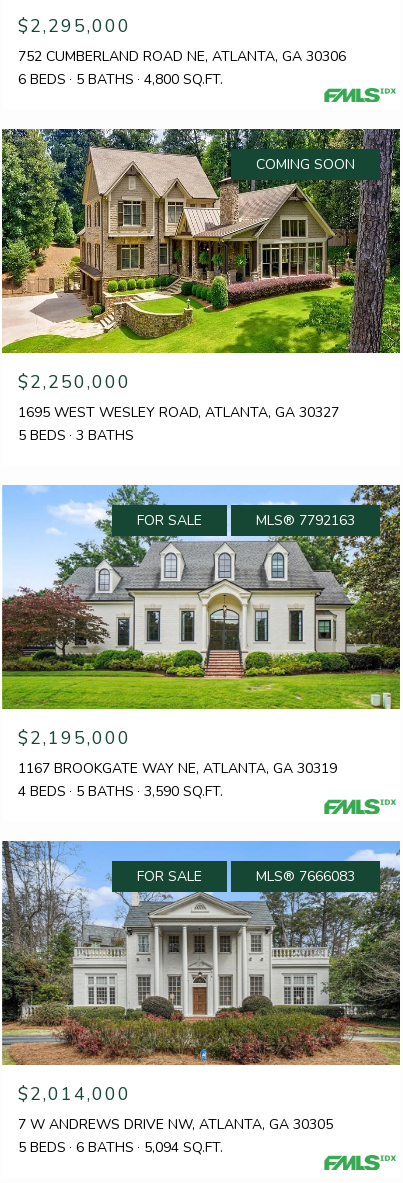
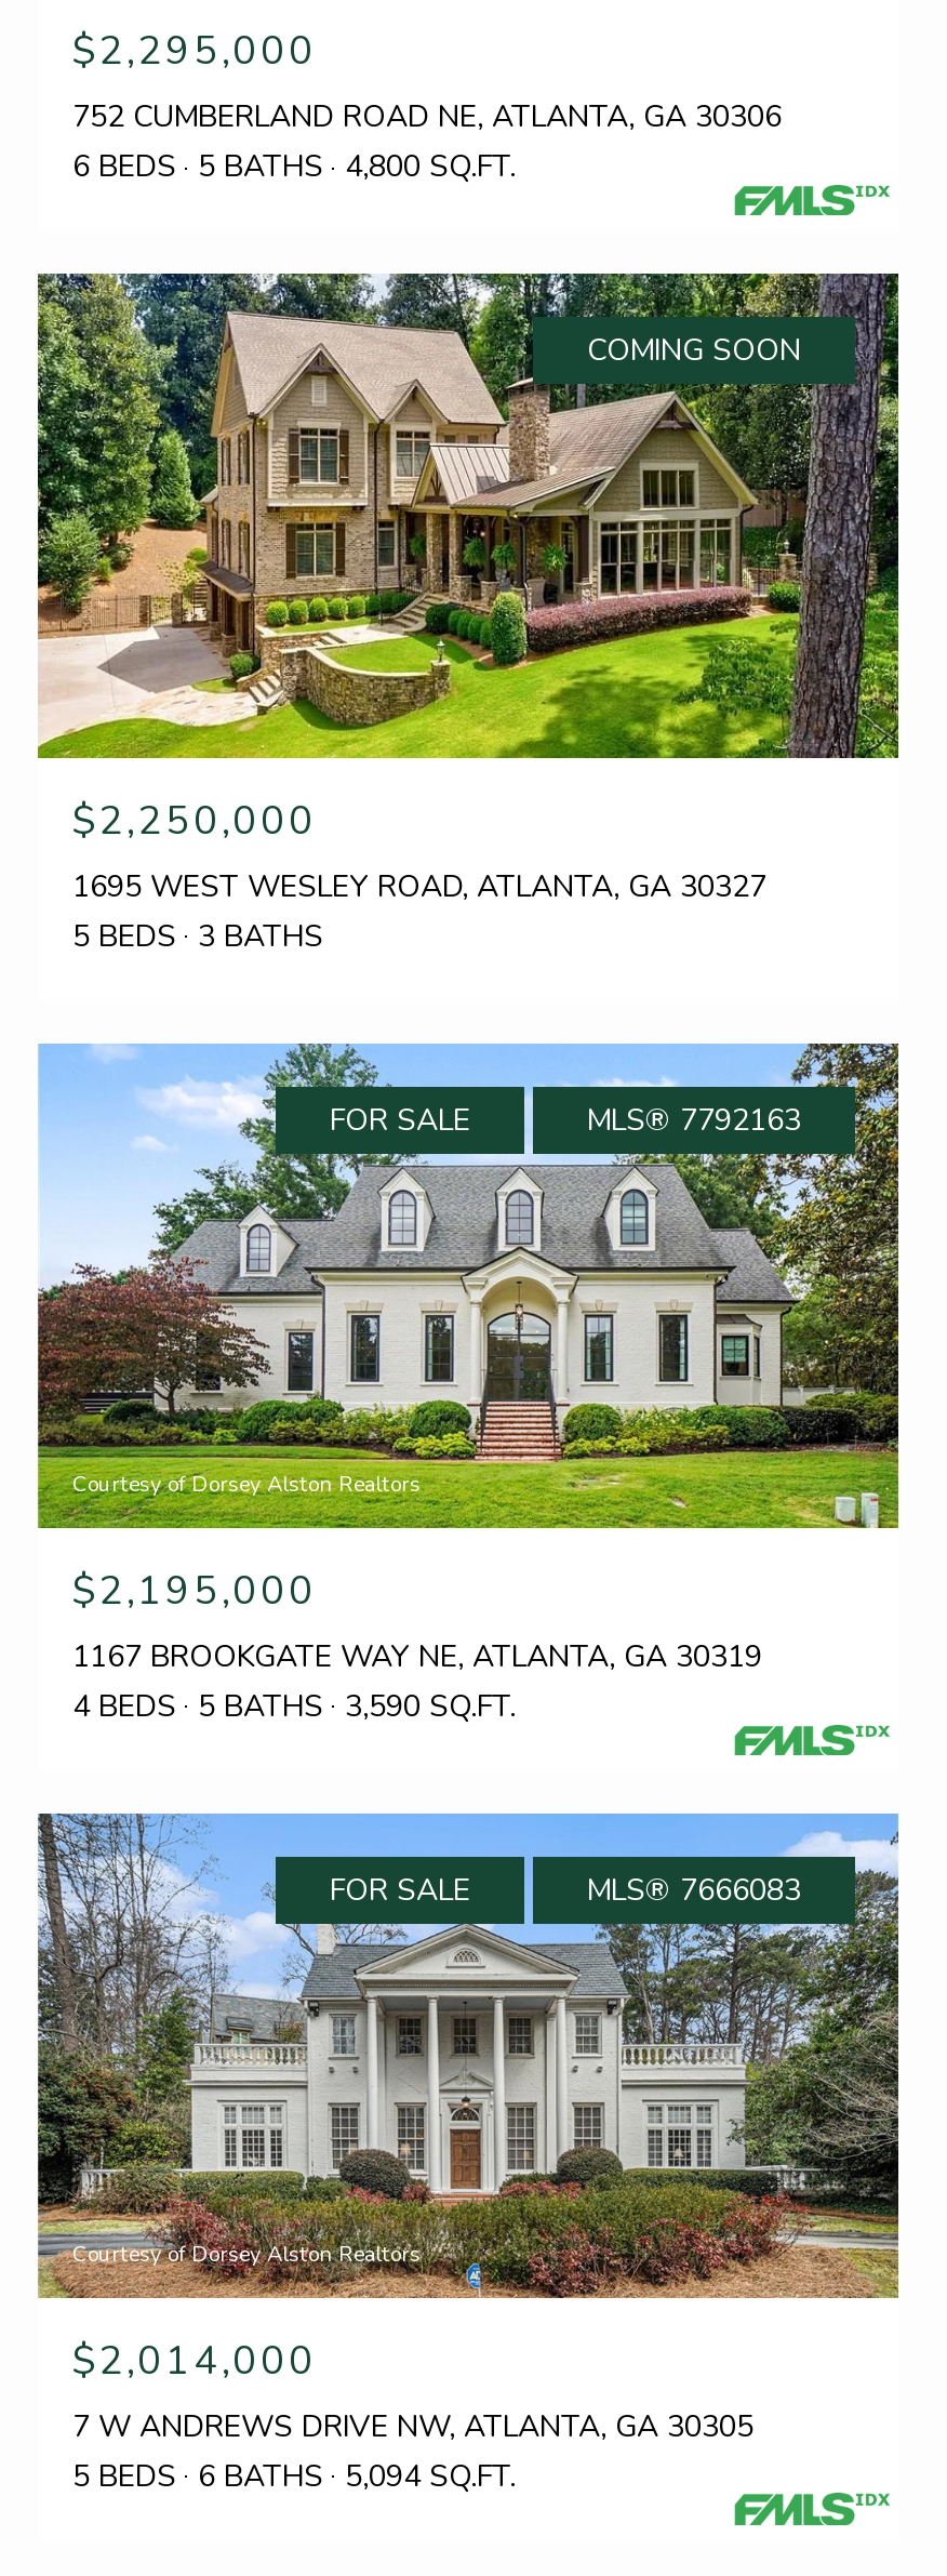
none -> [72,1469,421,1499] Courtesy of Dorsey Alston Realtors
none -> [72,2239,421,2269] Courtesy of Dorsey Alston Realtors

